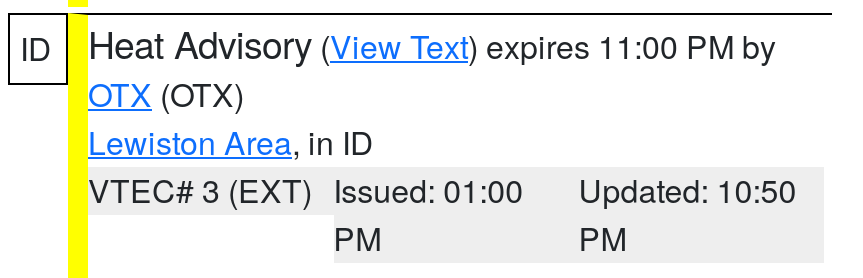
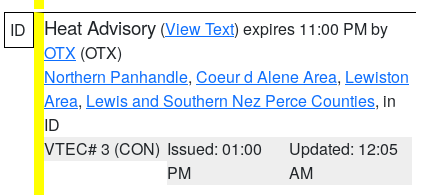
[88,119,523,213] Lewiston Area, in ID | VTEC# 3 (EXT) Issued: 01:00 -> [44,65,409,160] Northern Panhandle, Coeur d Alene Area, Lewiston | Area, Lewis and Southern Nez Perce Counties, in | ID | VTEC# 3 (CON) Issued: 01:00
[578,167,796,261] Updated: 10:50 | PM -> [289,137,398,184] Updated: 12:05 | AM

